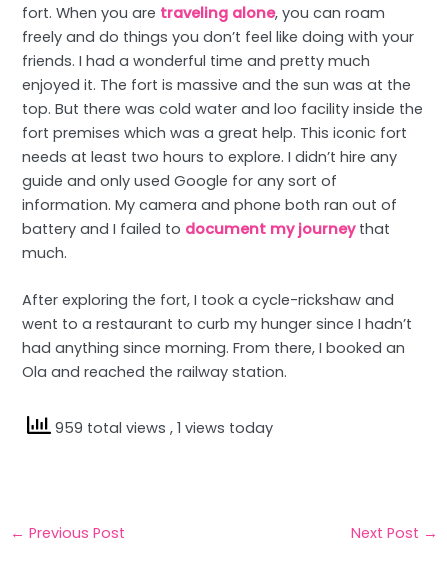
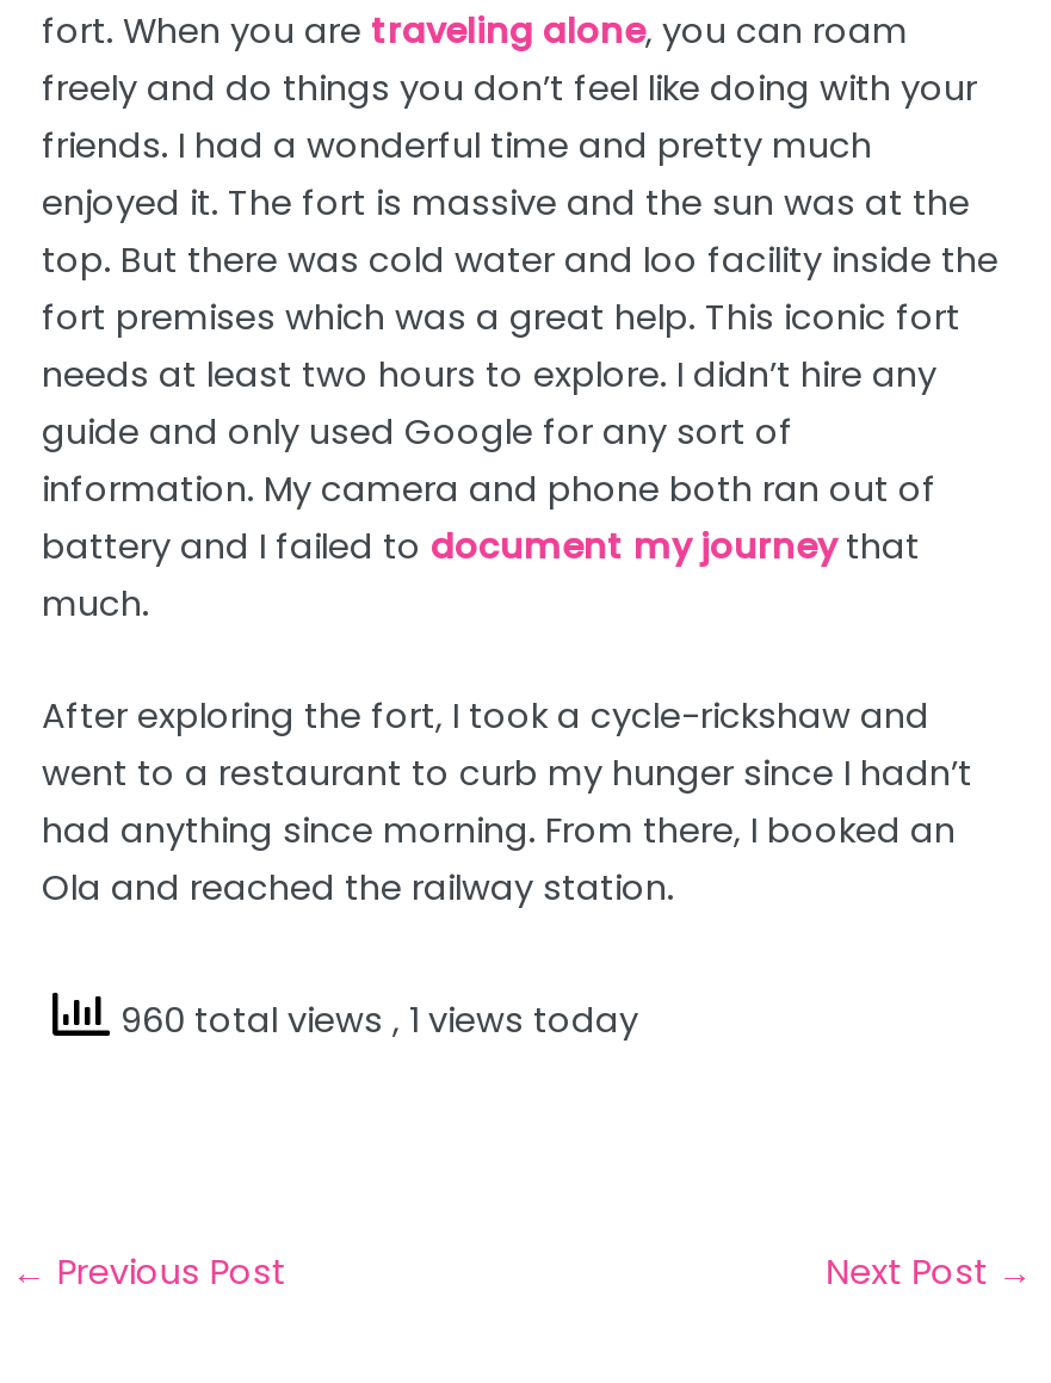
[51,417,273,437] 959 total views, 1 views today -> [111,995,638,1043] 960 total views, 1 views today

